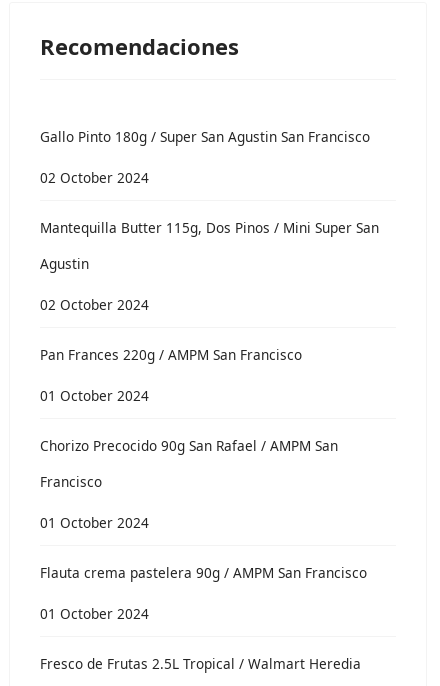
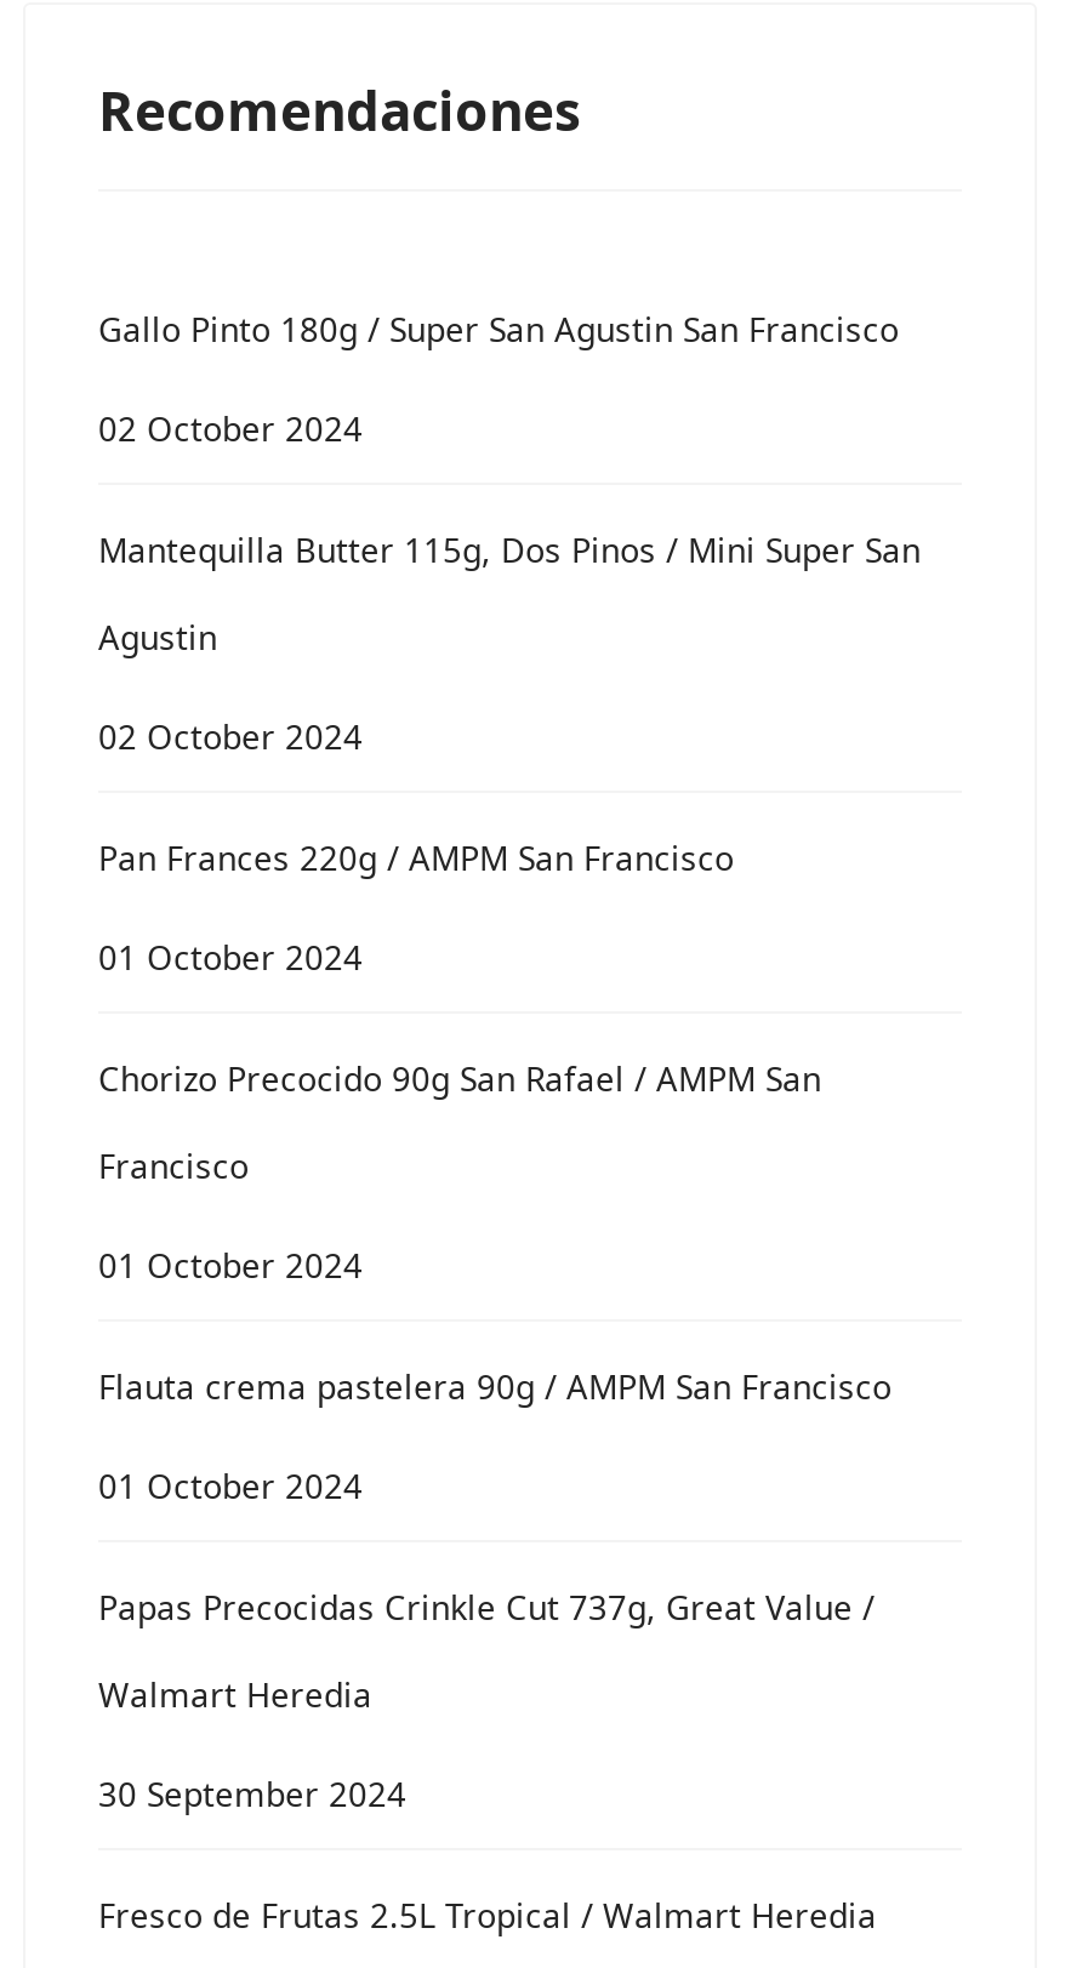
none -> [98,1584,875,1817] Papas Precocidas Crinkle Cut 737g, Great Value / | Walmart Heredia | 30 September 2024

